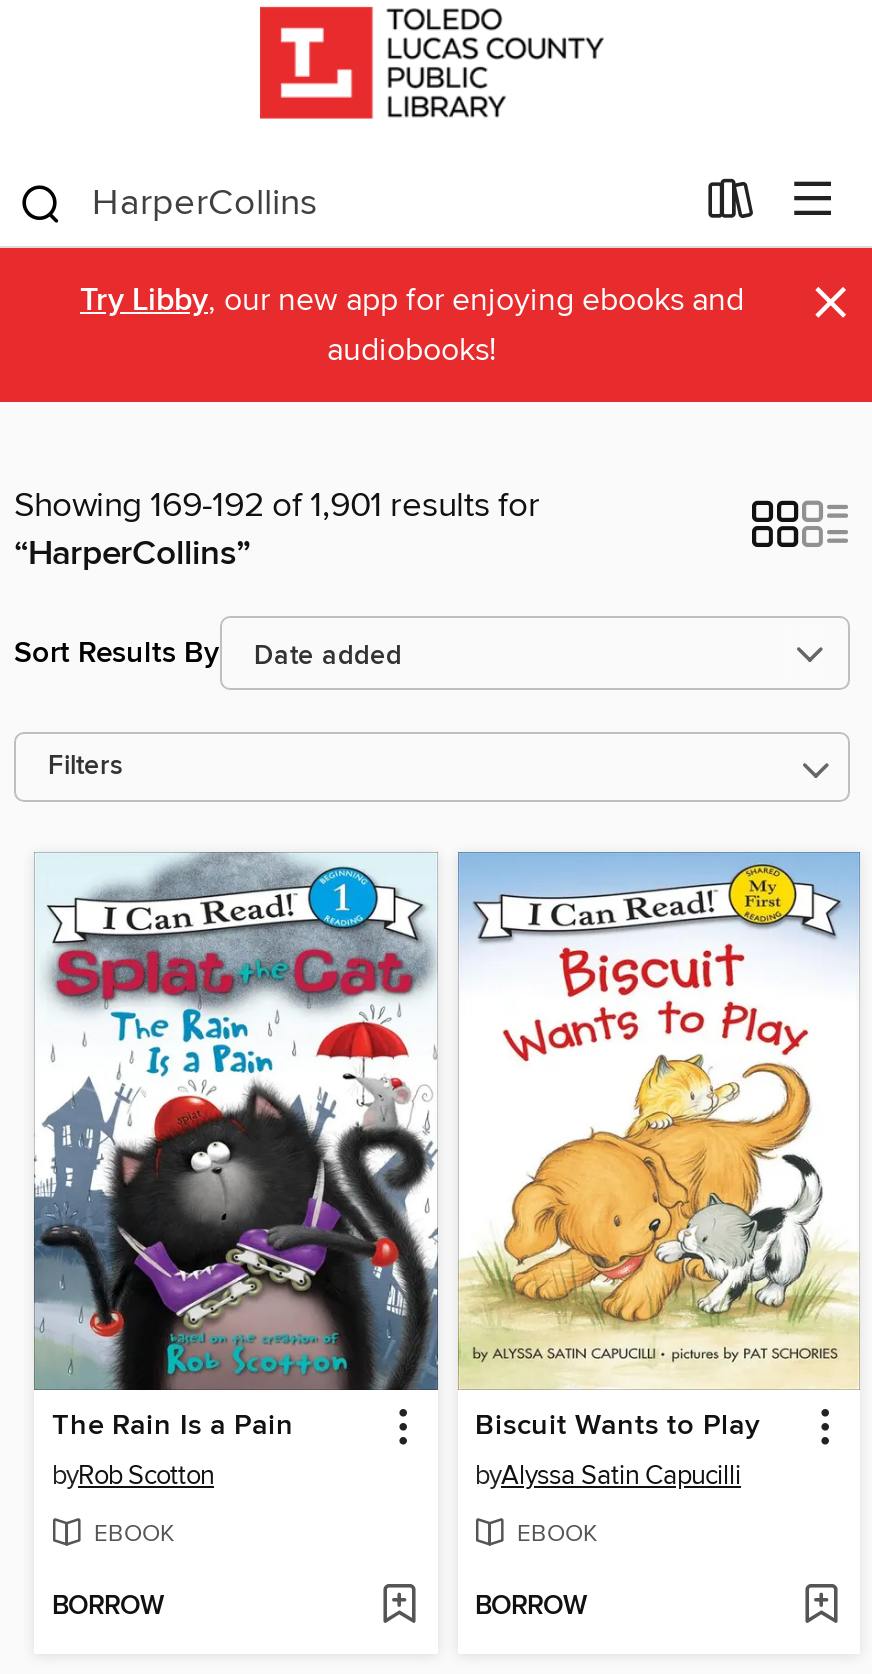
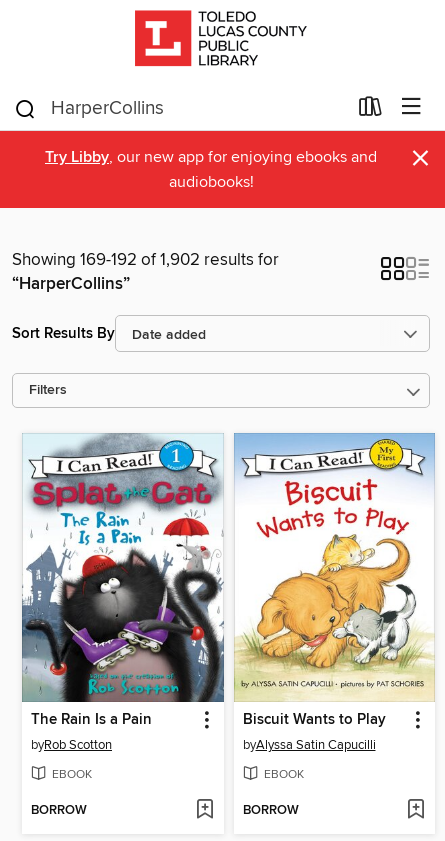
[14,484,540,528] Showing 169-192 of 1,901 results for -> [12,249,279,271] Showing 169-192 of 1,902 results for

